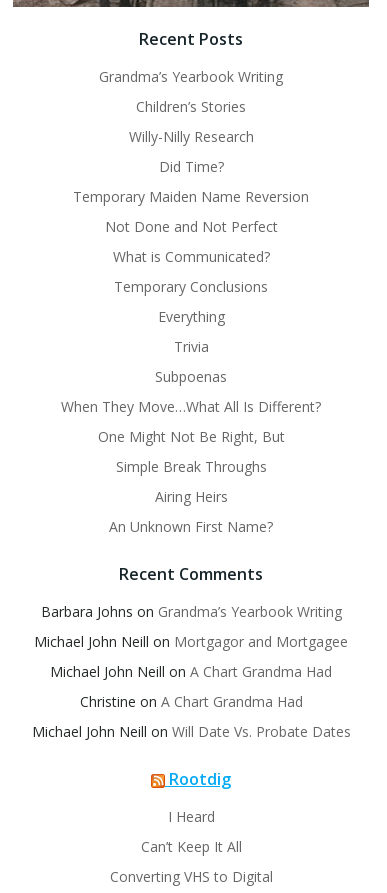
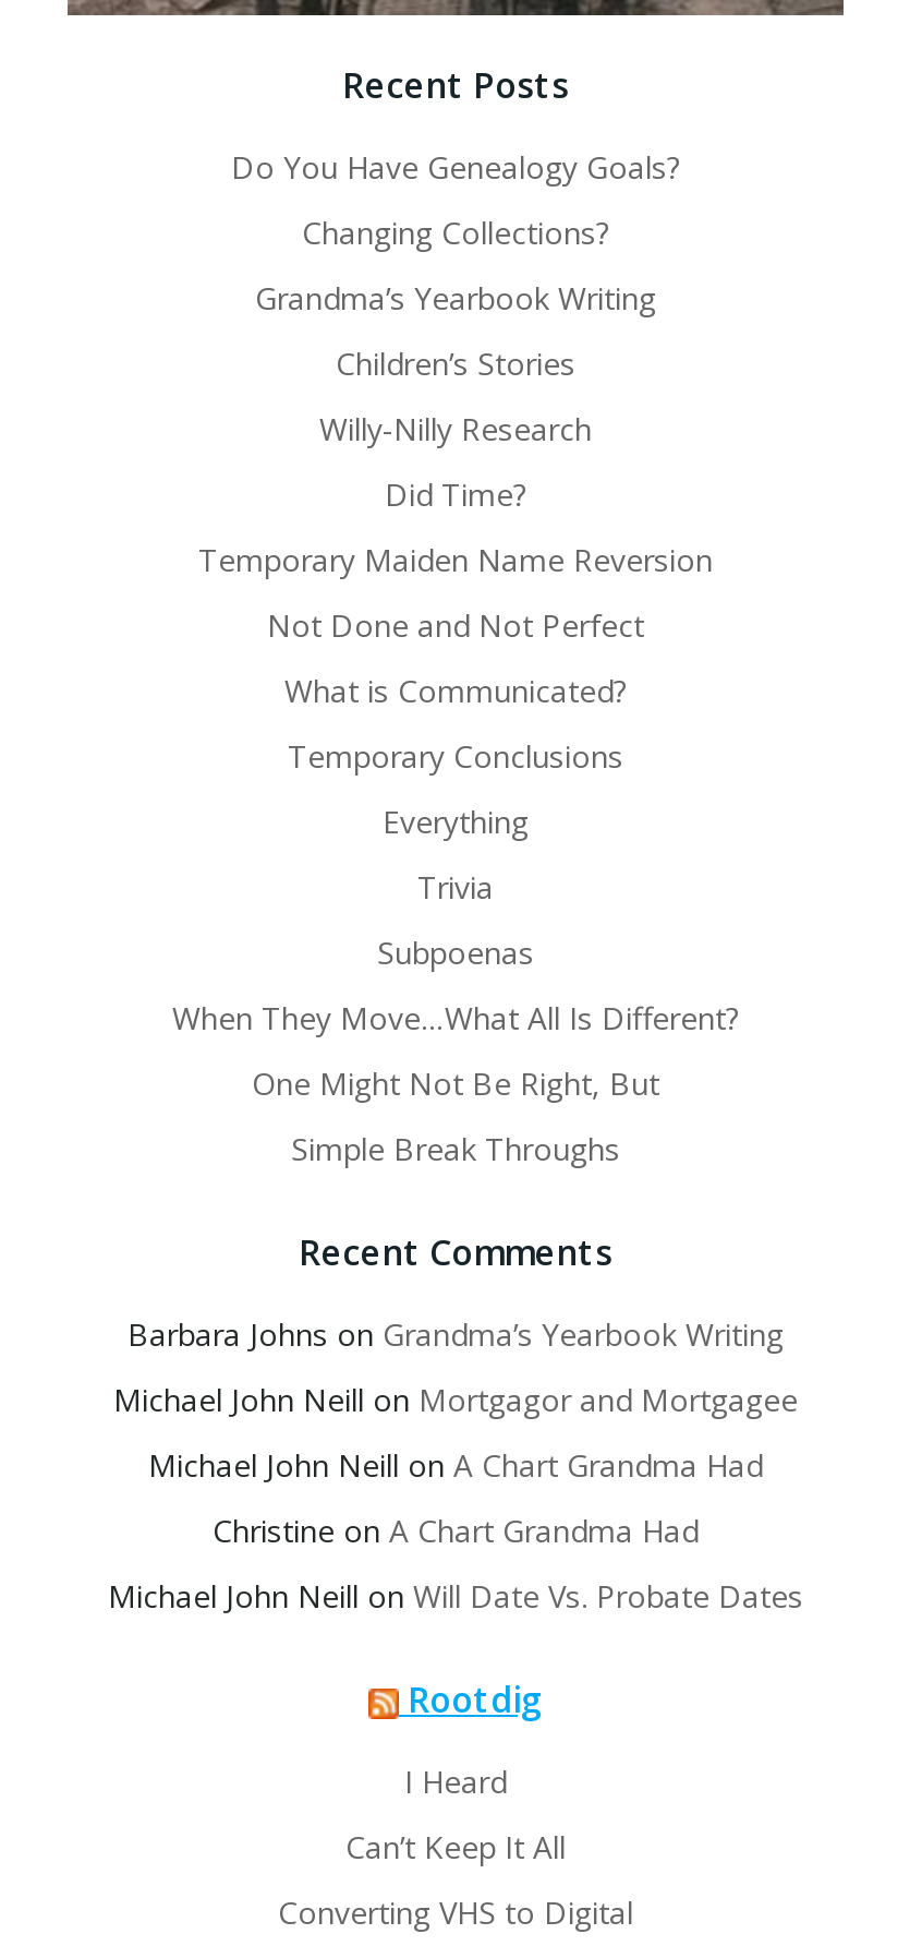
none -> [231,146,680,253] Do You Have Genealogy Goals? | Changing Collections?
moved [61,67,321,476] -> [172,277,739,1169]: Grandma’s Yearbook Writing | Children’s Stories | Willy-Nilly Research | ... | One Might Not Be Right, But | Simple Break Throughs
[109,487,273,536] Airing Heirs | An Unknown First Name? -> none

